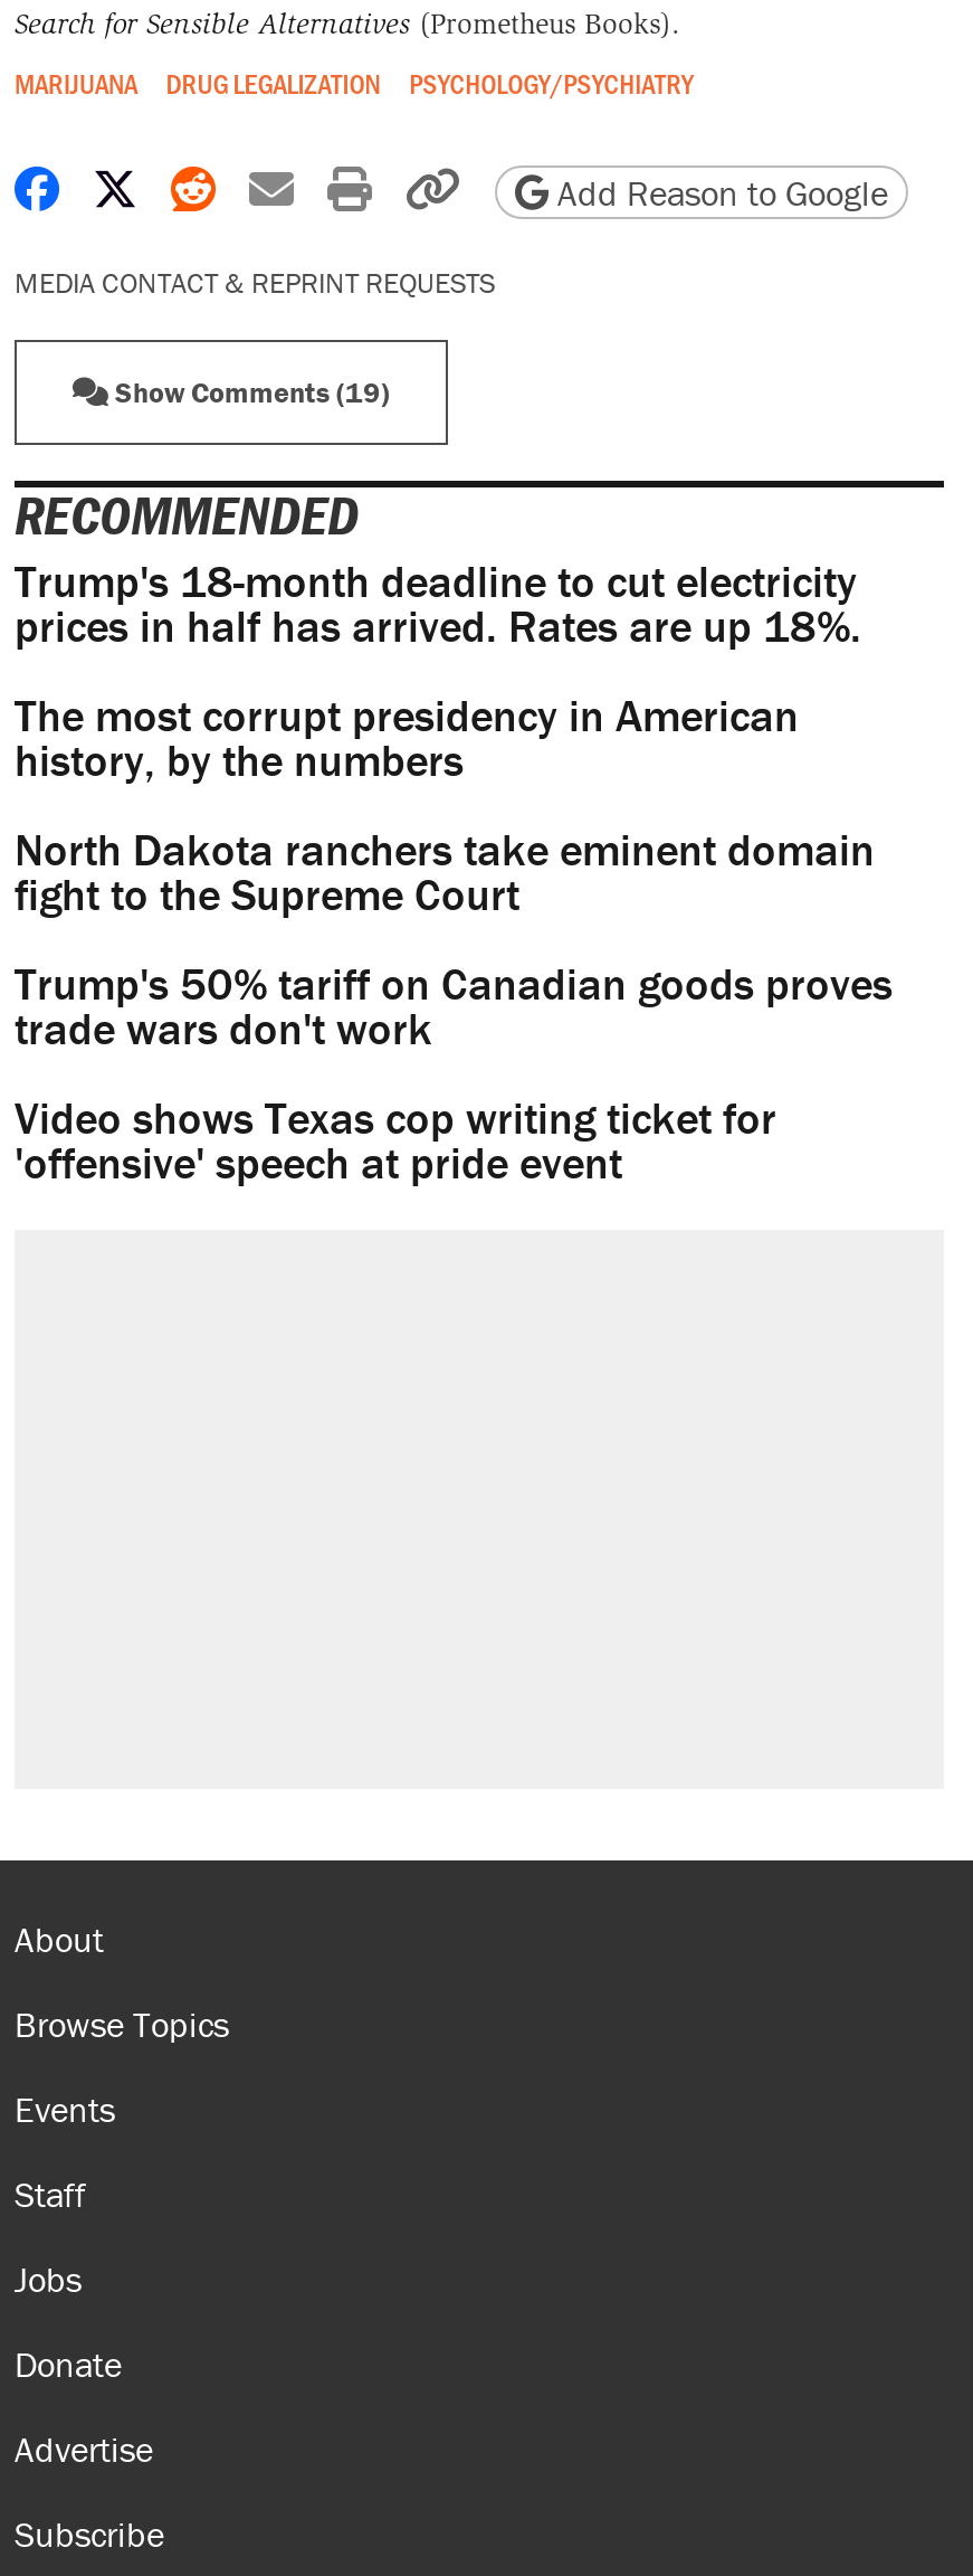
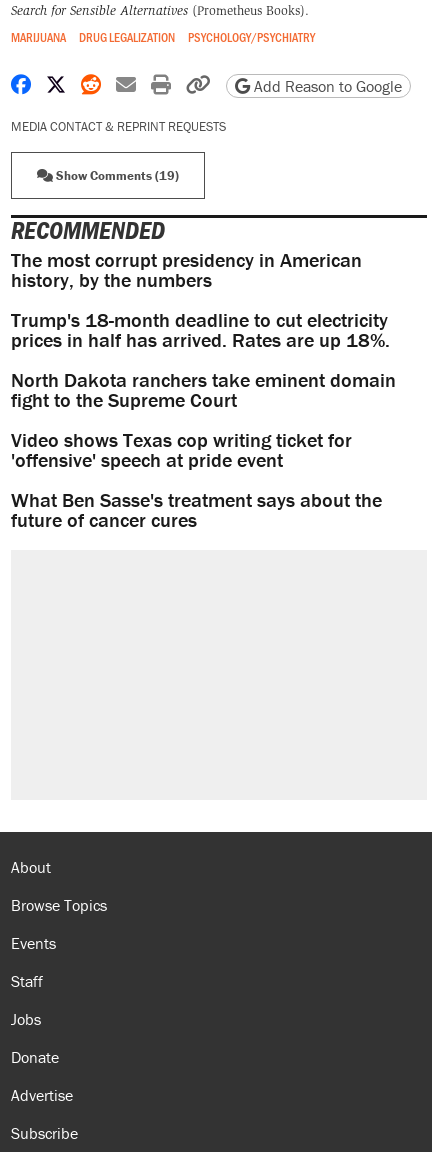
moved [15,553,861,654] -> [11,307,390,352]: Trump's 18-month deadline to cut electricity | prices in half has arrived. Rates are up 18%.
moved [15,687,799,788] -> [11,247,362,292]: The most corrupt presidency in American | history, by the numbers
[15,955,893,1056] Trump's 50% tariff on Canadian goods proves | trade wars don't work -> none
moved [15,1090,776,1190] -> [11,427,352,472]: Video shows Texas cop writing ticket for | 'offensive' speech at pride event
none -> [11,487,382,532] What Ben Sasse's treatment says about the | future of cancer cures

